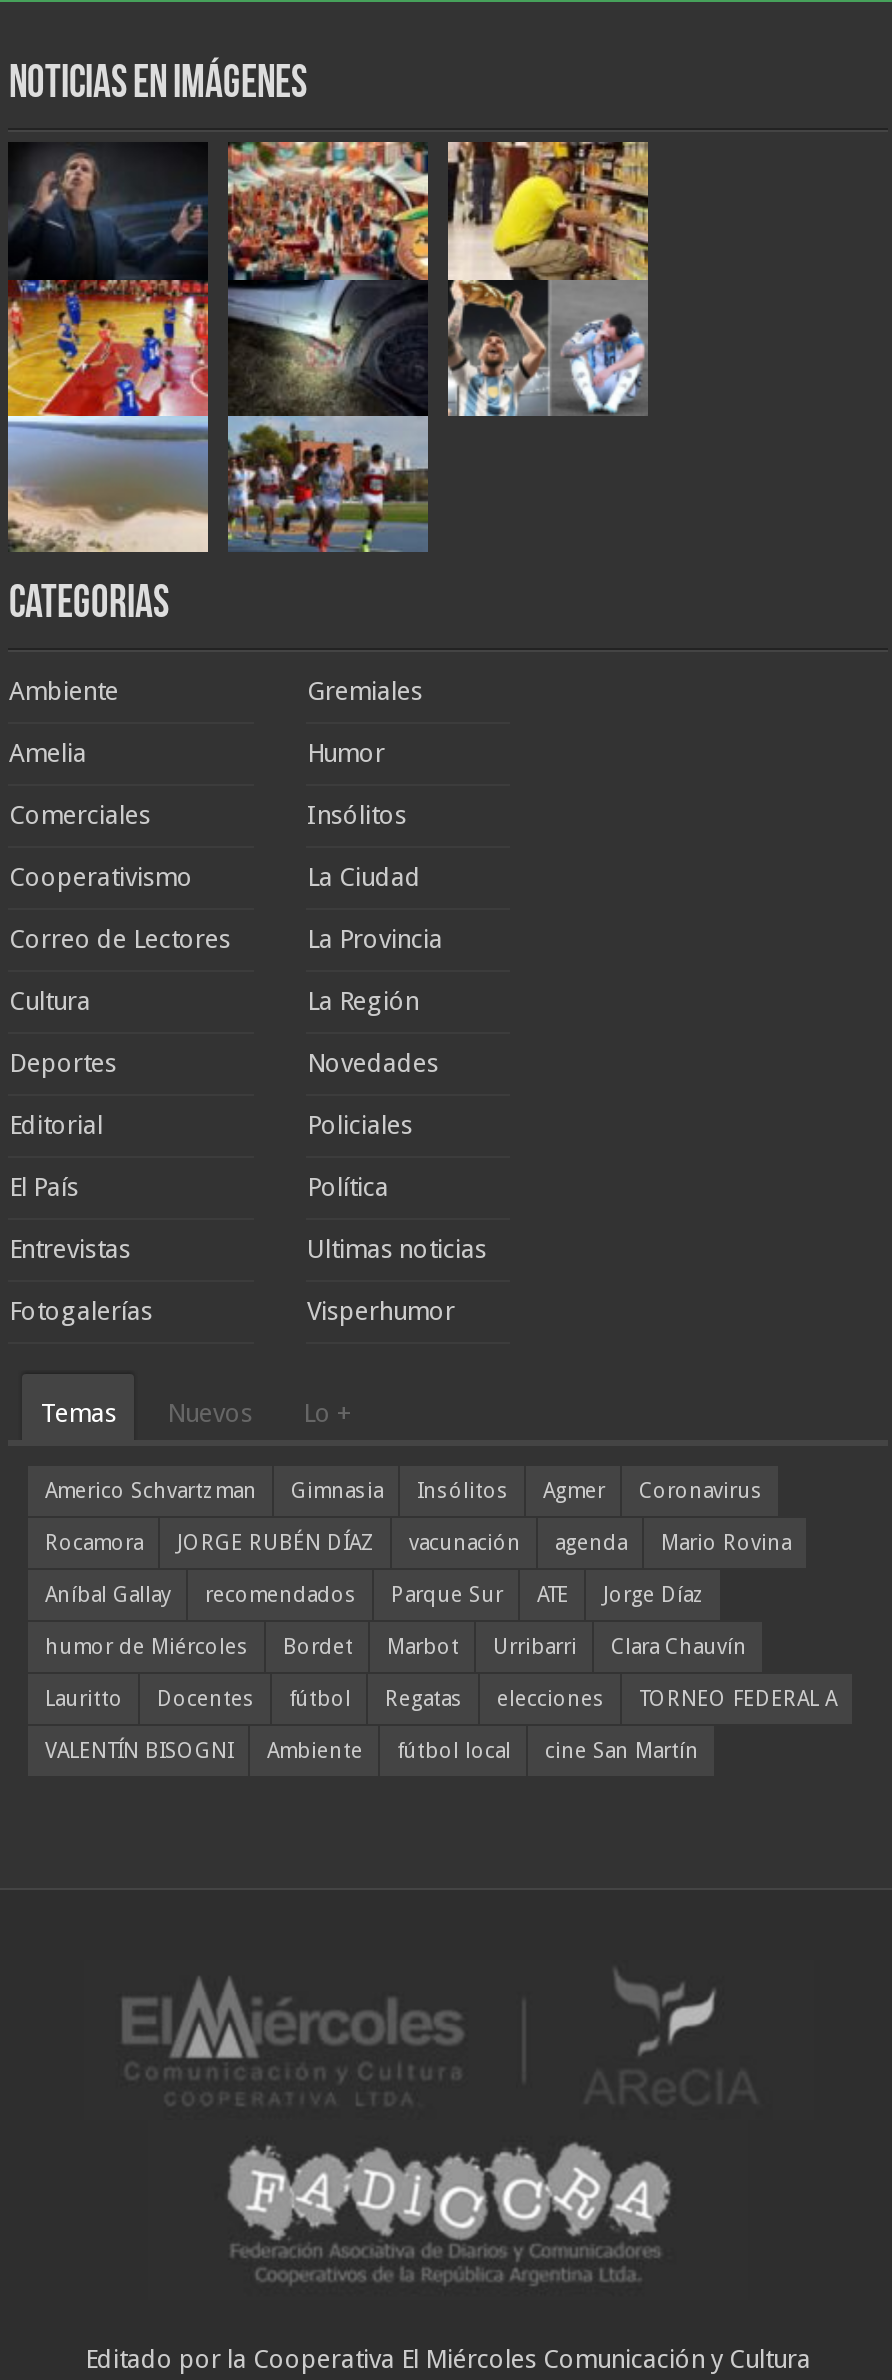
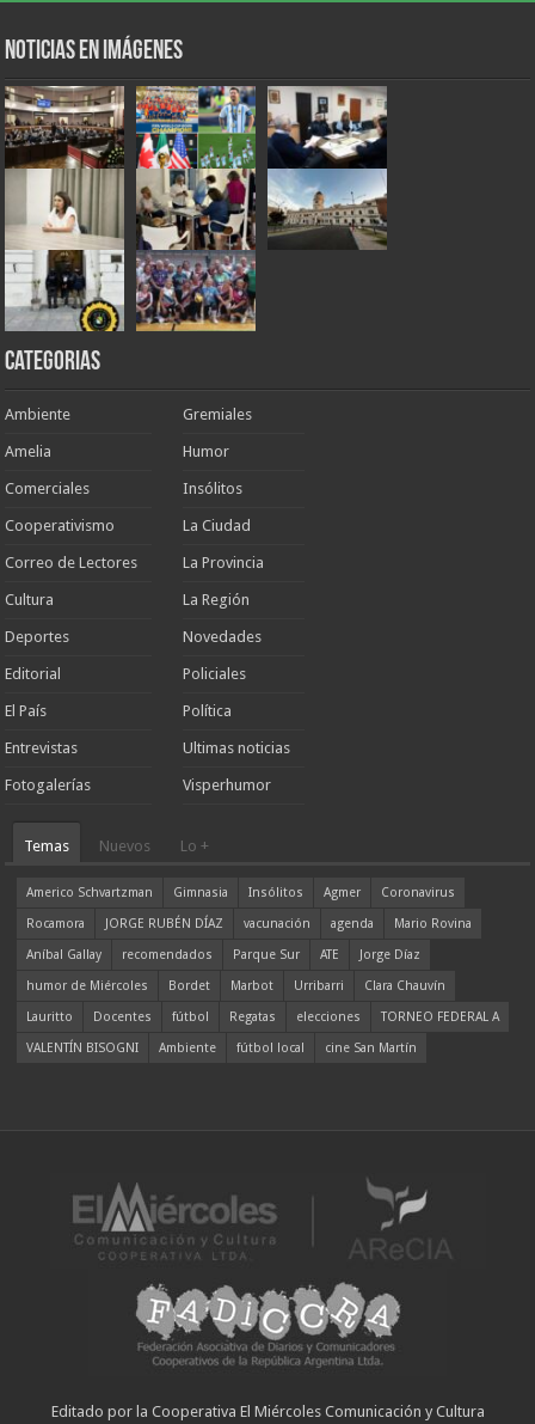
[6,142,210,554] [image] -> [4,85,125,332] [image]
[226,140,430,554] [image] -> [135,85,257,332] [image]
[446,140,650,418] [image] -> [266,85,387,250] [image]

